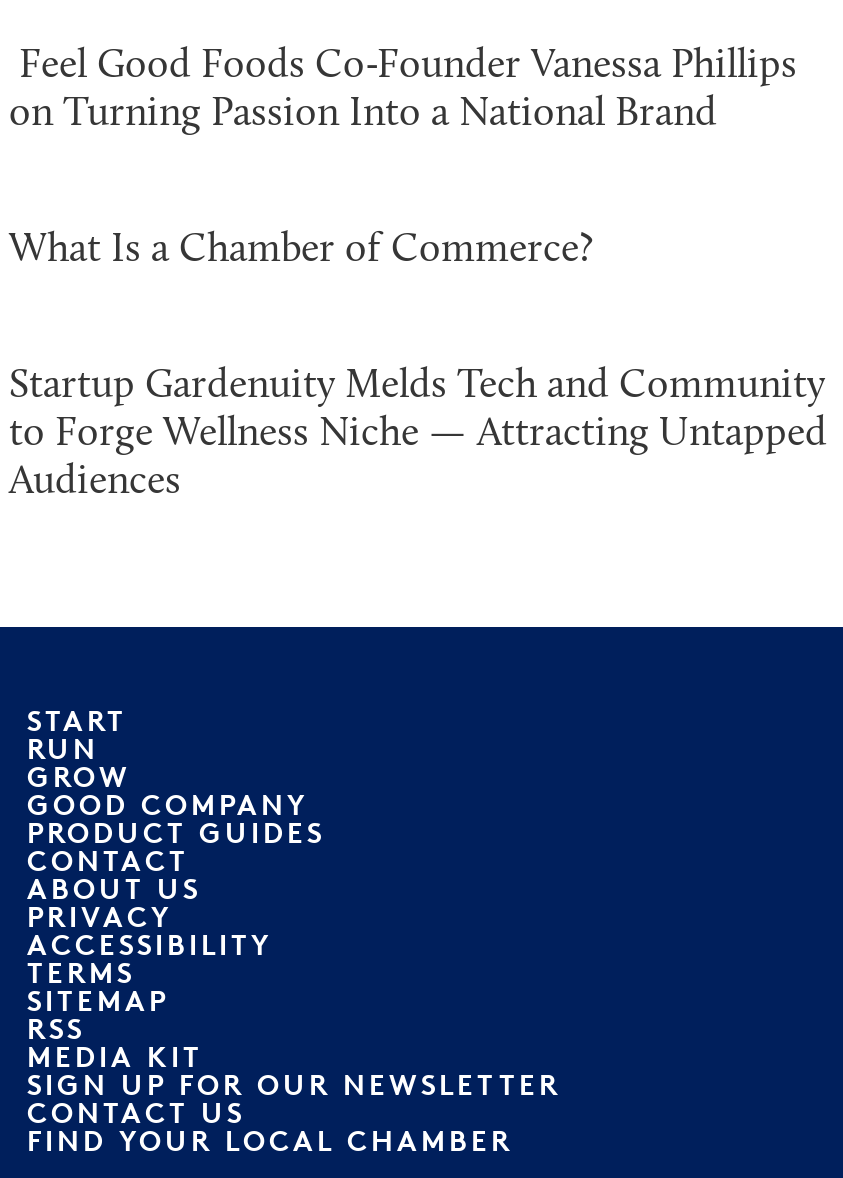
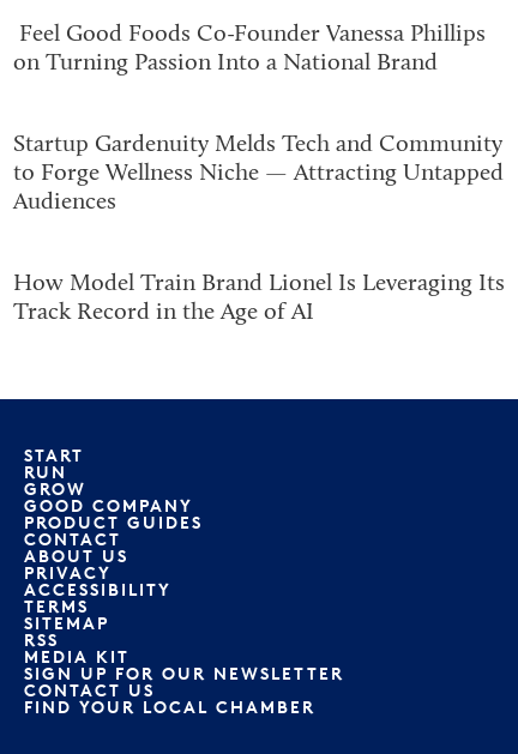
[9,231,593,271] What Is a Chamber of Commerce? -> none
moved [9,367,827,503] -> [13,133,504,215]: Startup Gardenuity Melds Tech and Community | to Forge Wellness Niche — Attracting Untapped | Audiences
none -> [13,272,505,325] How Model Train Brand Lionel Is Leveraging Its | Track Record in the Age of AI

